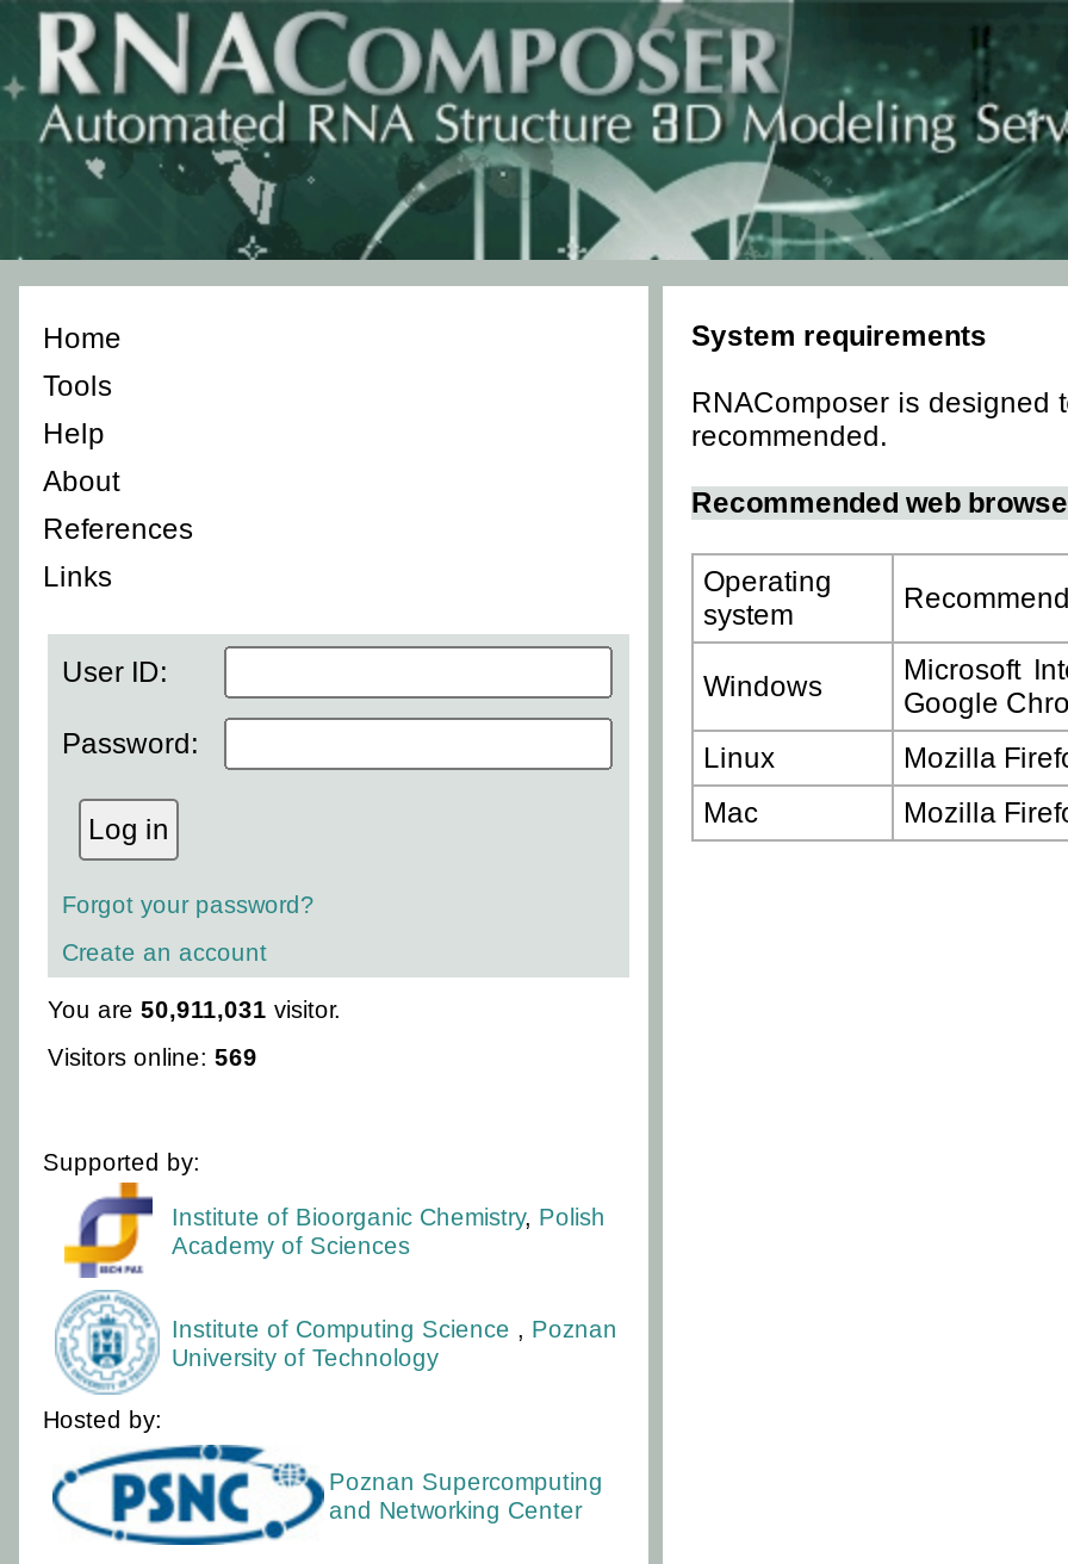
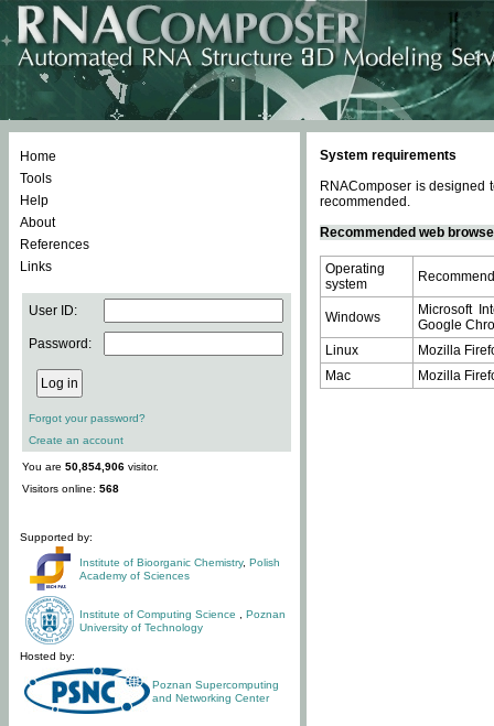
[48,997,341,1023] You are 50,911,031 visitor. -> [22,460,159,473] You are 50,854,906 visitor.
[48,1044,257,1070] Visitors online: 569 -> [22,483,119,495] Visitors online: 568

